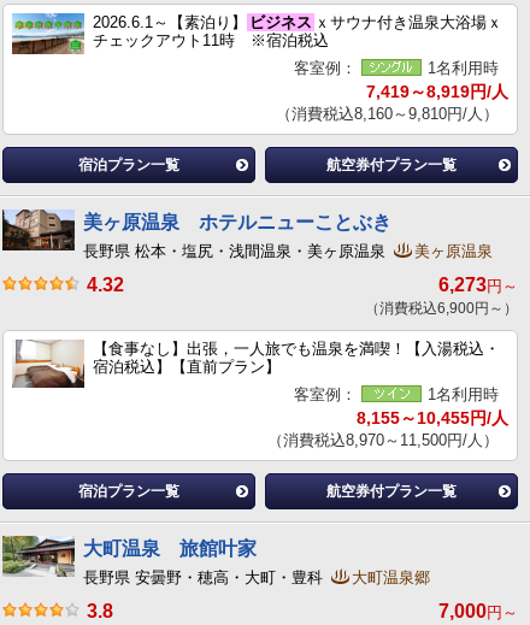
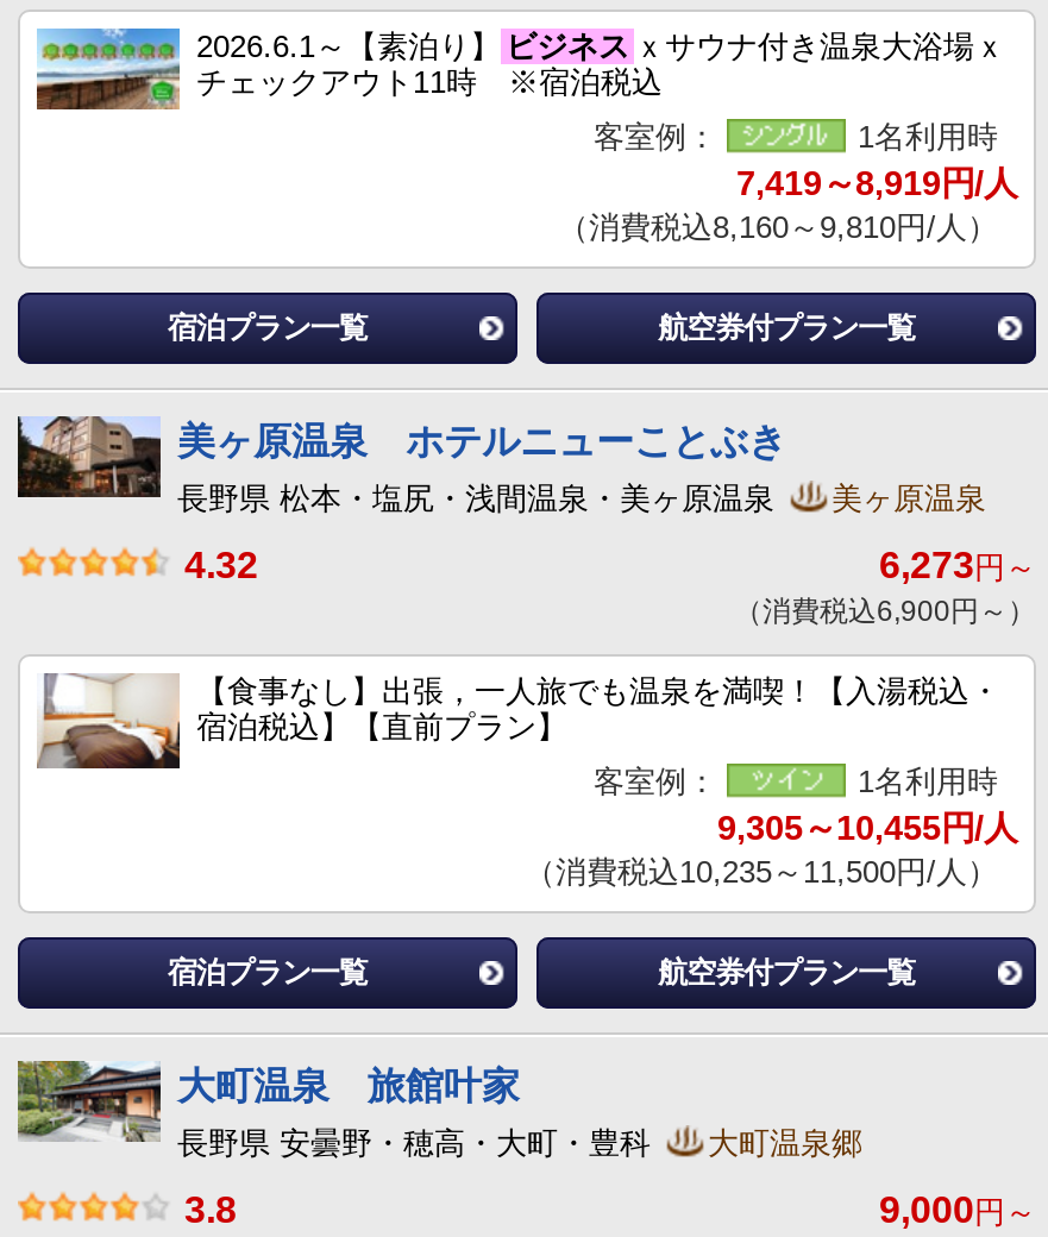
[357,408,508,428] 8,155～10,455円/人 -> [717,809,1017,847] 9,305～10,455円/人
[267,431,499,449] （消費税込8,970～11,500円/人） -> [525,854,998,890] （消費税込10,235～11,500円/人）
[438,601,518,621] 7,000円～ -> [879,1189,1036,1230] 9,000円～

